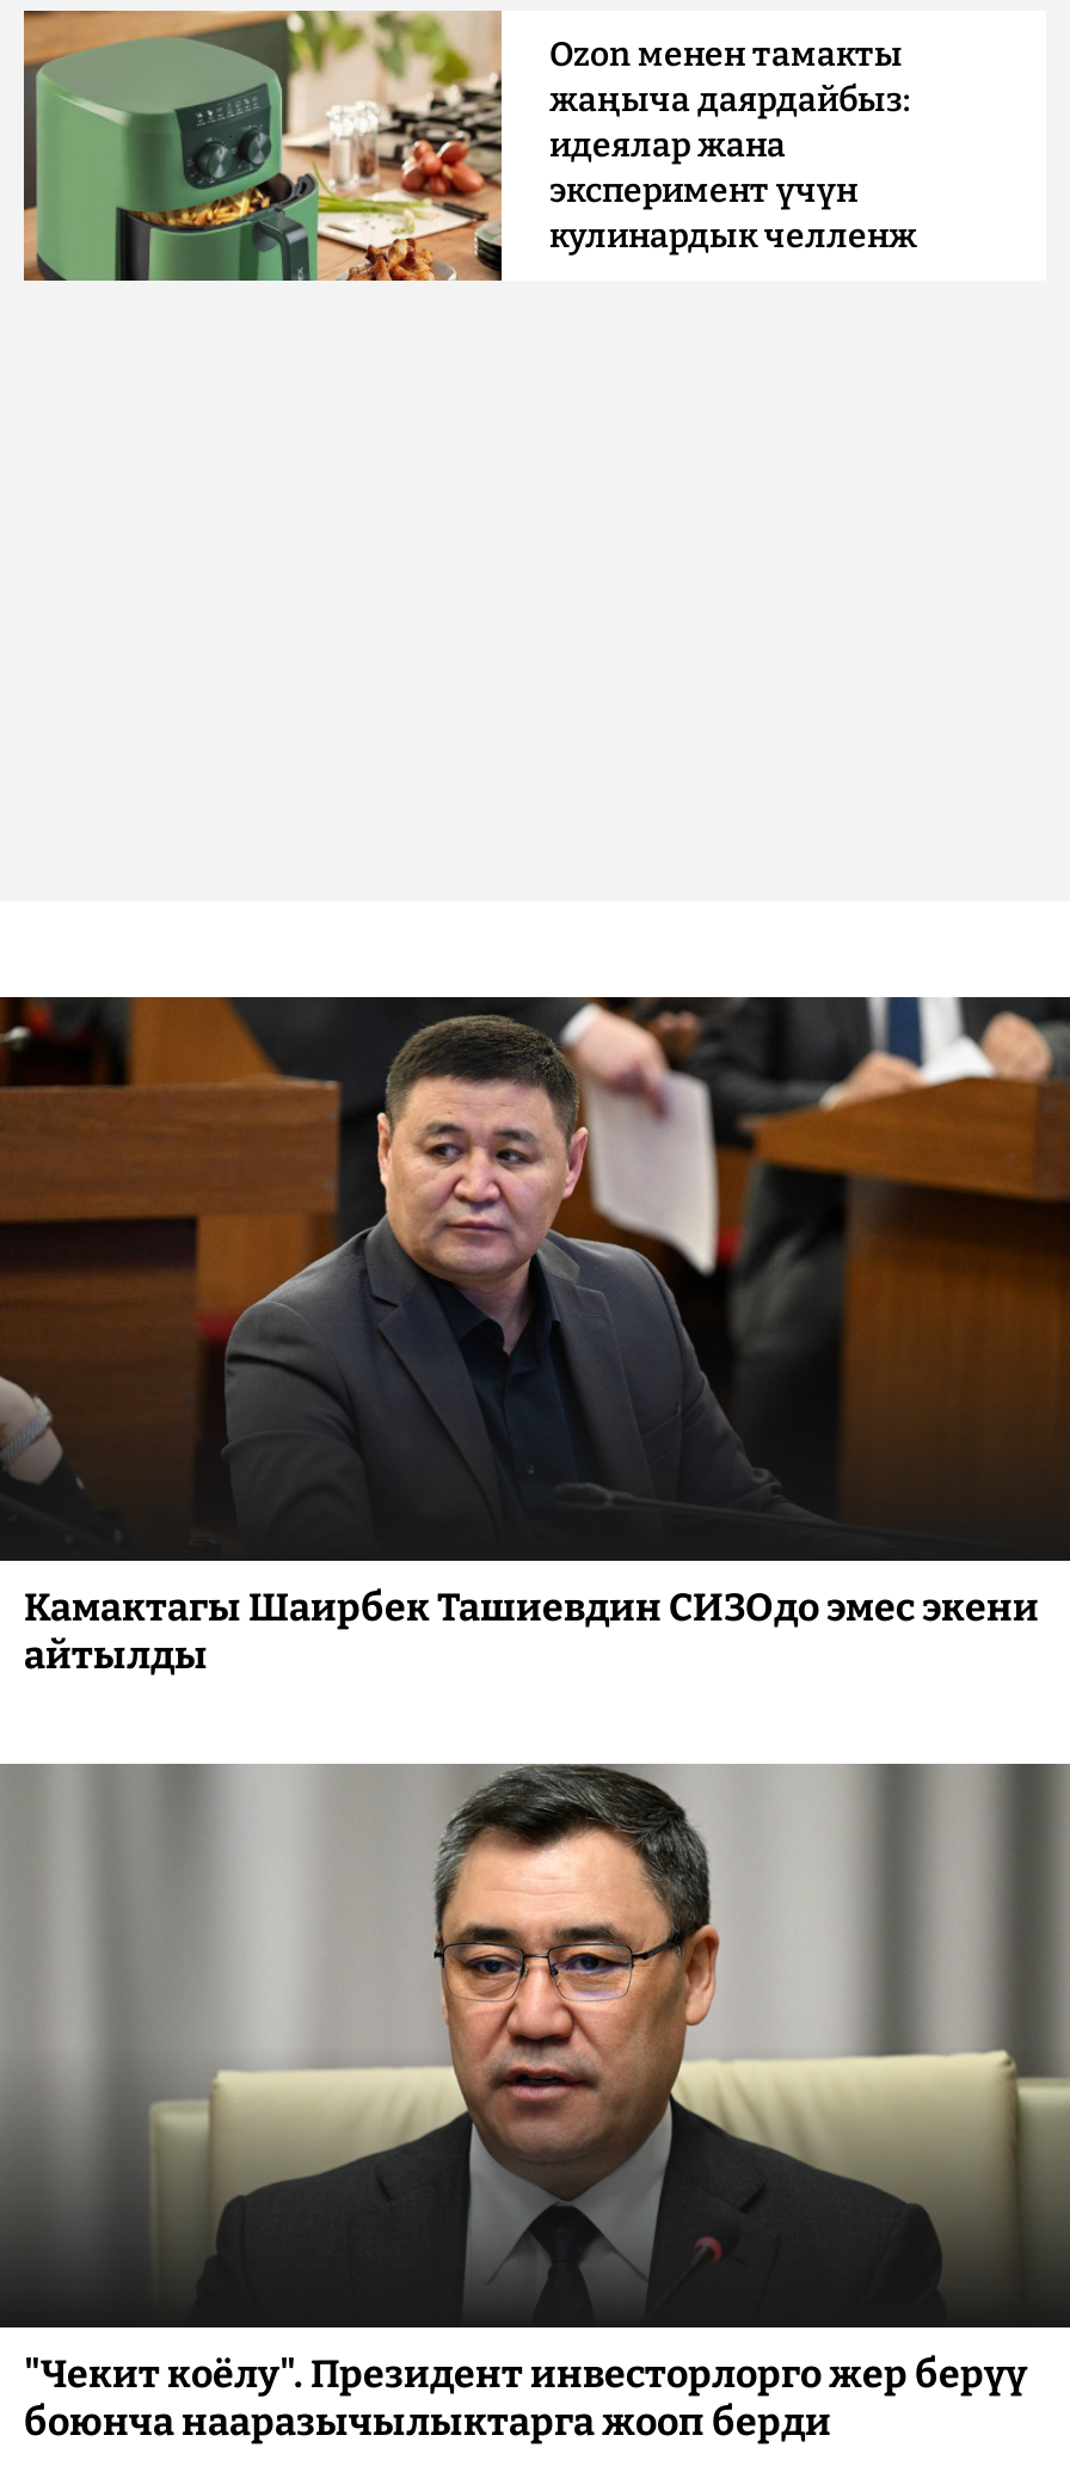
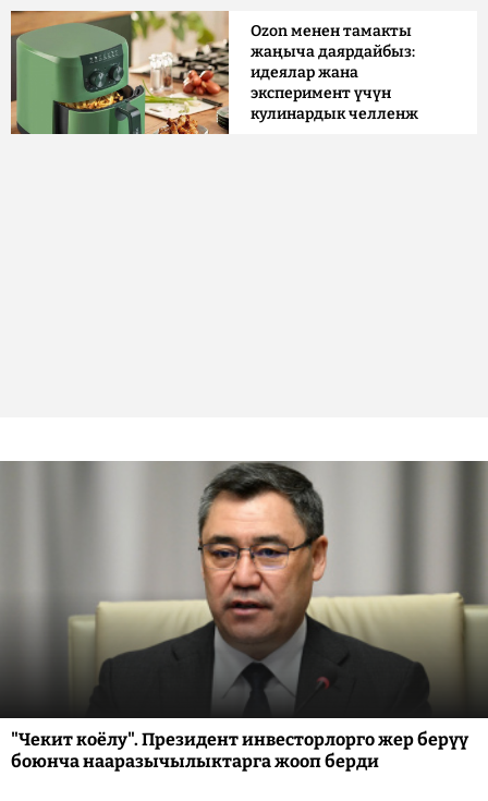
[7,995,1063,1678] [image] | Камактагы Шаирбек Ташиевдин СИЗОдо эмес экени | айтылды -> none

